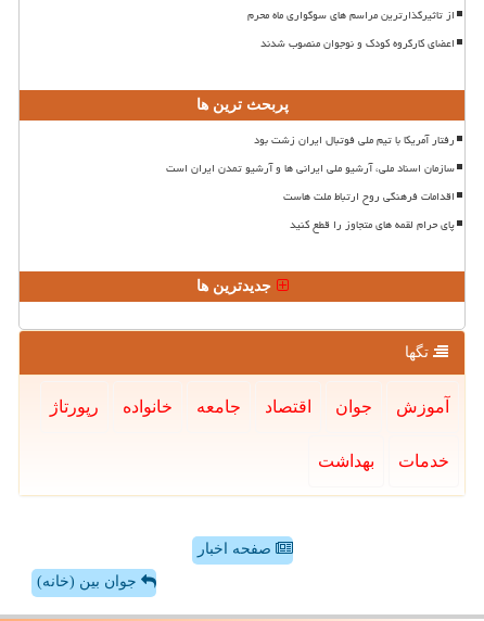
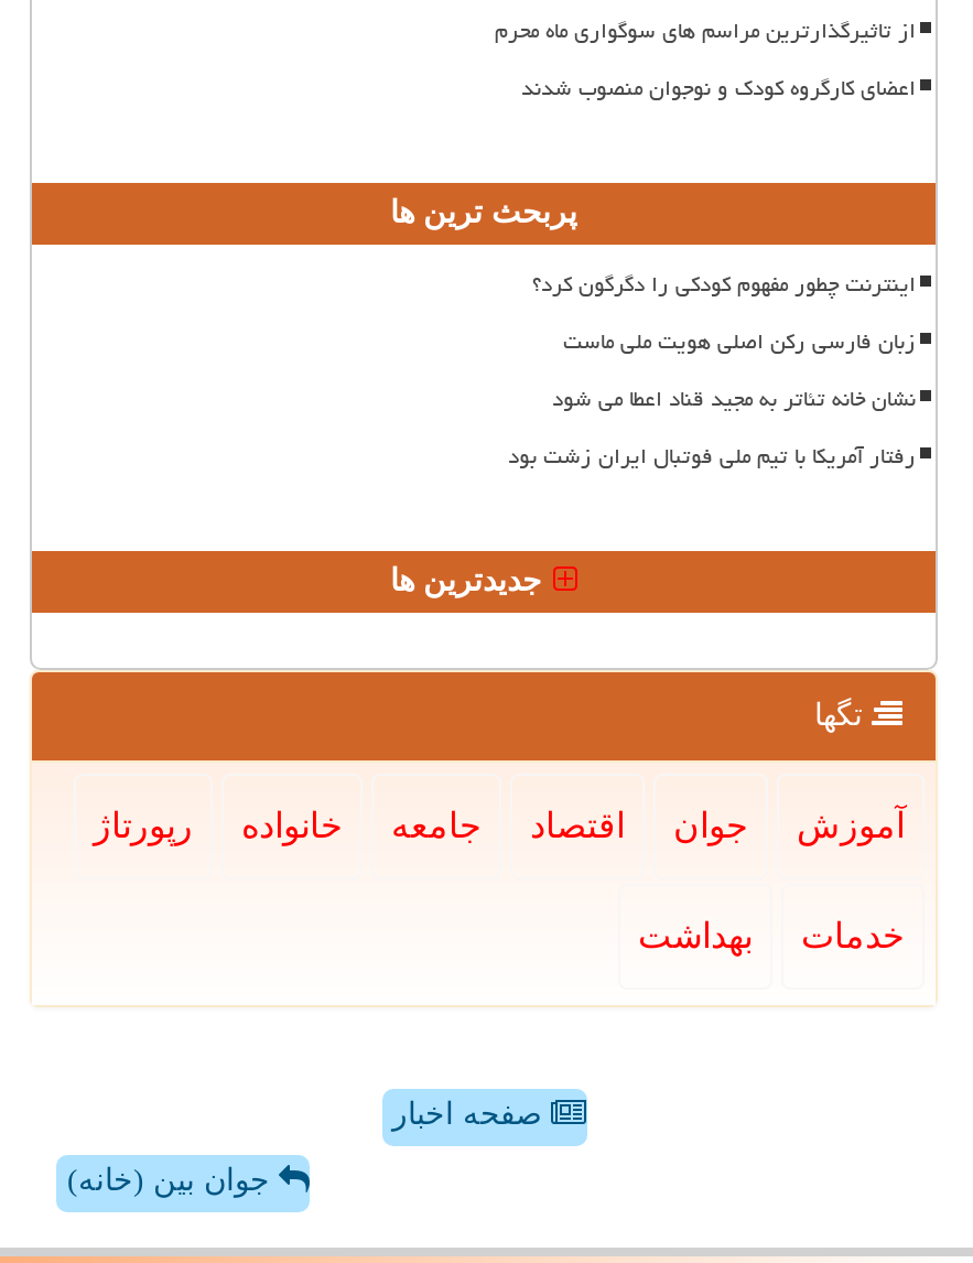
none -> [532,263,916,422] اینترنت چطور مفهوم کودکی را دگرگون کرد؟ | زبان فارسی رکن اصلی هویت ملی ماست | نشان خانه تئاتر به مجید قناد اعطا می شود
moved [254,130,455,151] -> [508,435,916,479]: رفتار آمریکا با تیم ملی فوتبال ایران زشت بود
[166,158,455,236] سازمان اسناد ملی، آرشیو ملی ایرانی ها و آرشیو تمدن ایران است | اقدامات فرهنگی روح ارتباط ملت هاست | پای حرام لقمه های متجاوز را قطع کنید -> none

